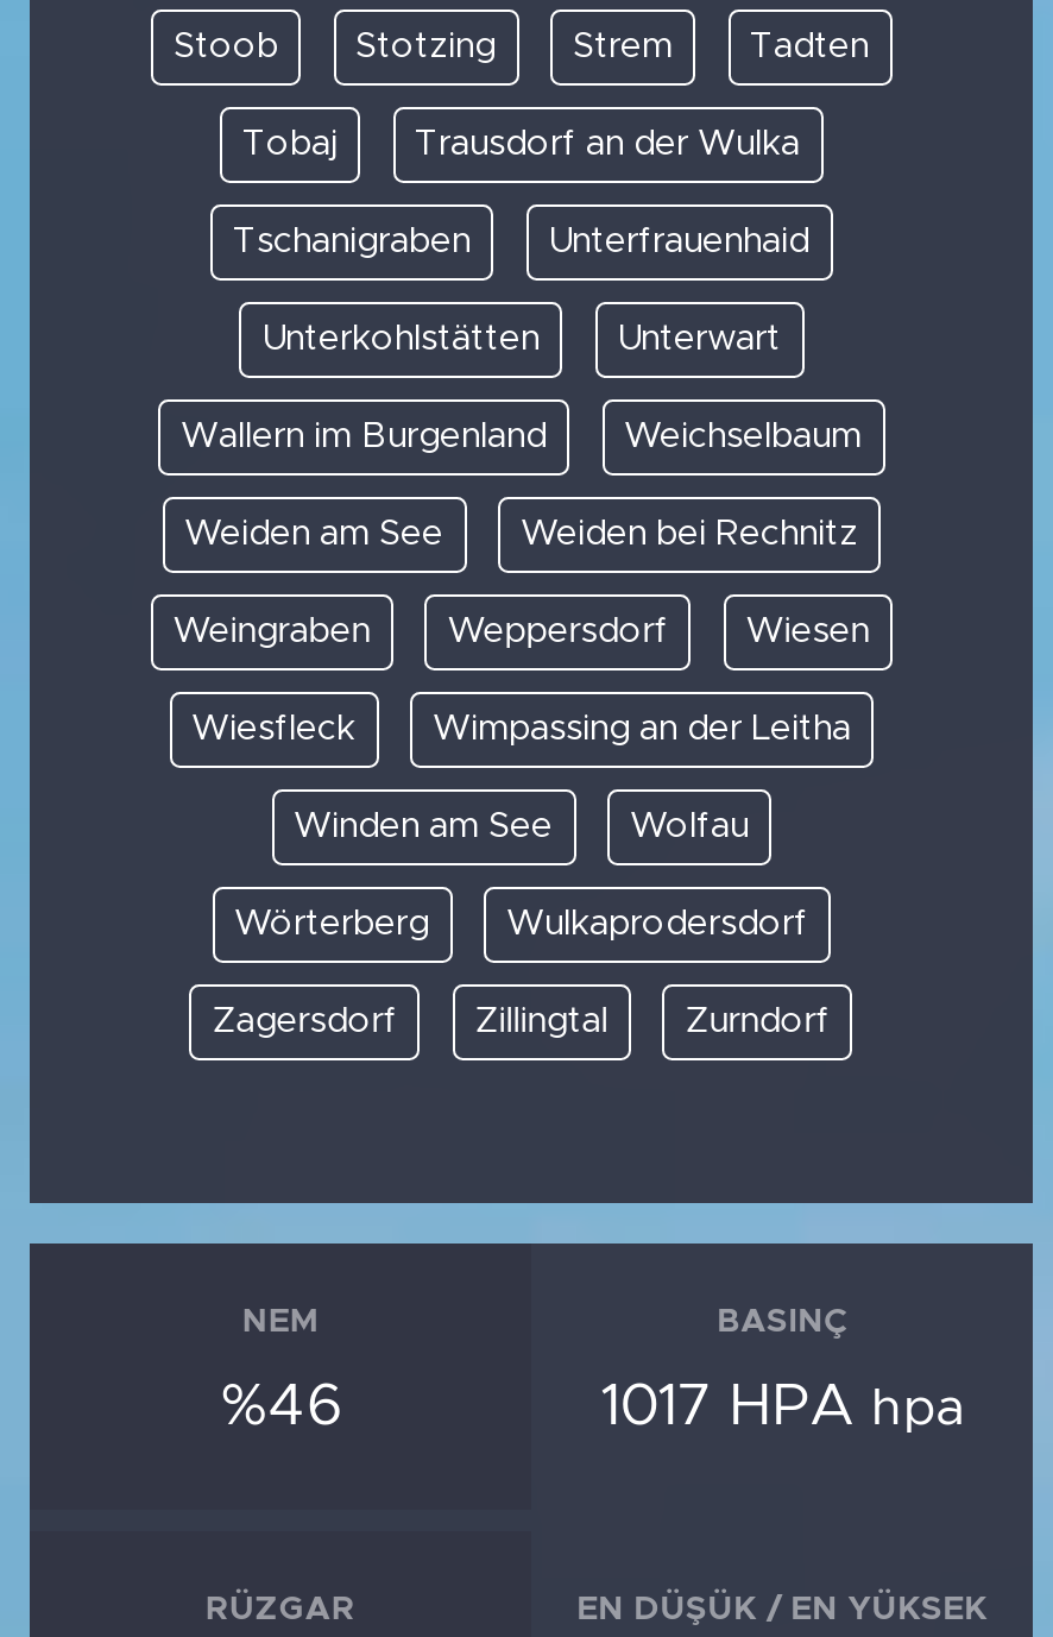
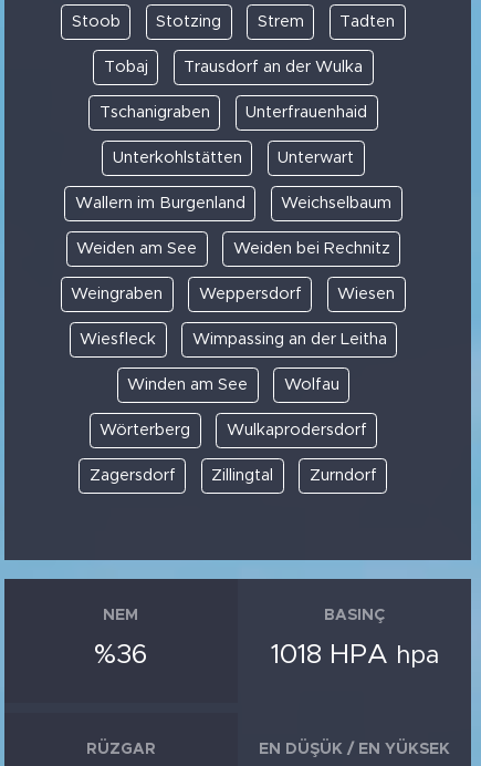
[221,1375,340,1435] %46 -> [94,640,148,668] %36
[600,1375,964,1435] 1017 HPA hpa -> [270,640,439,668] 1018 HPA hpa

